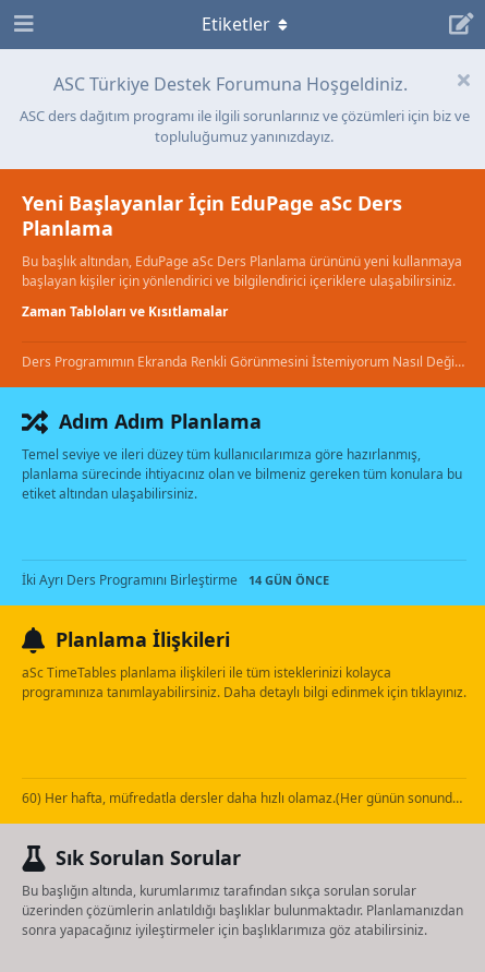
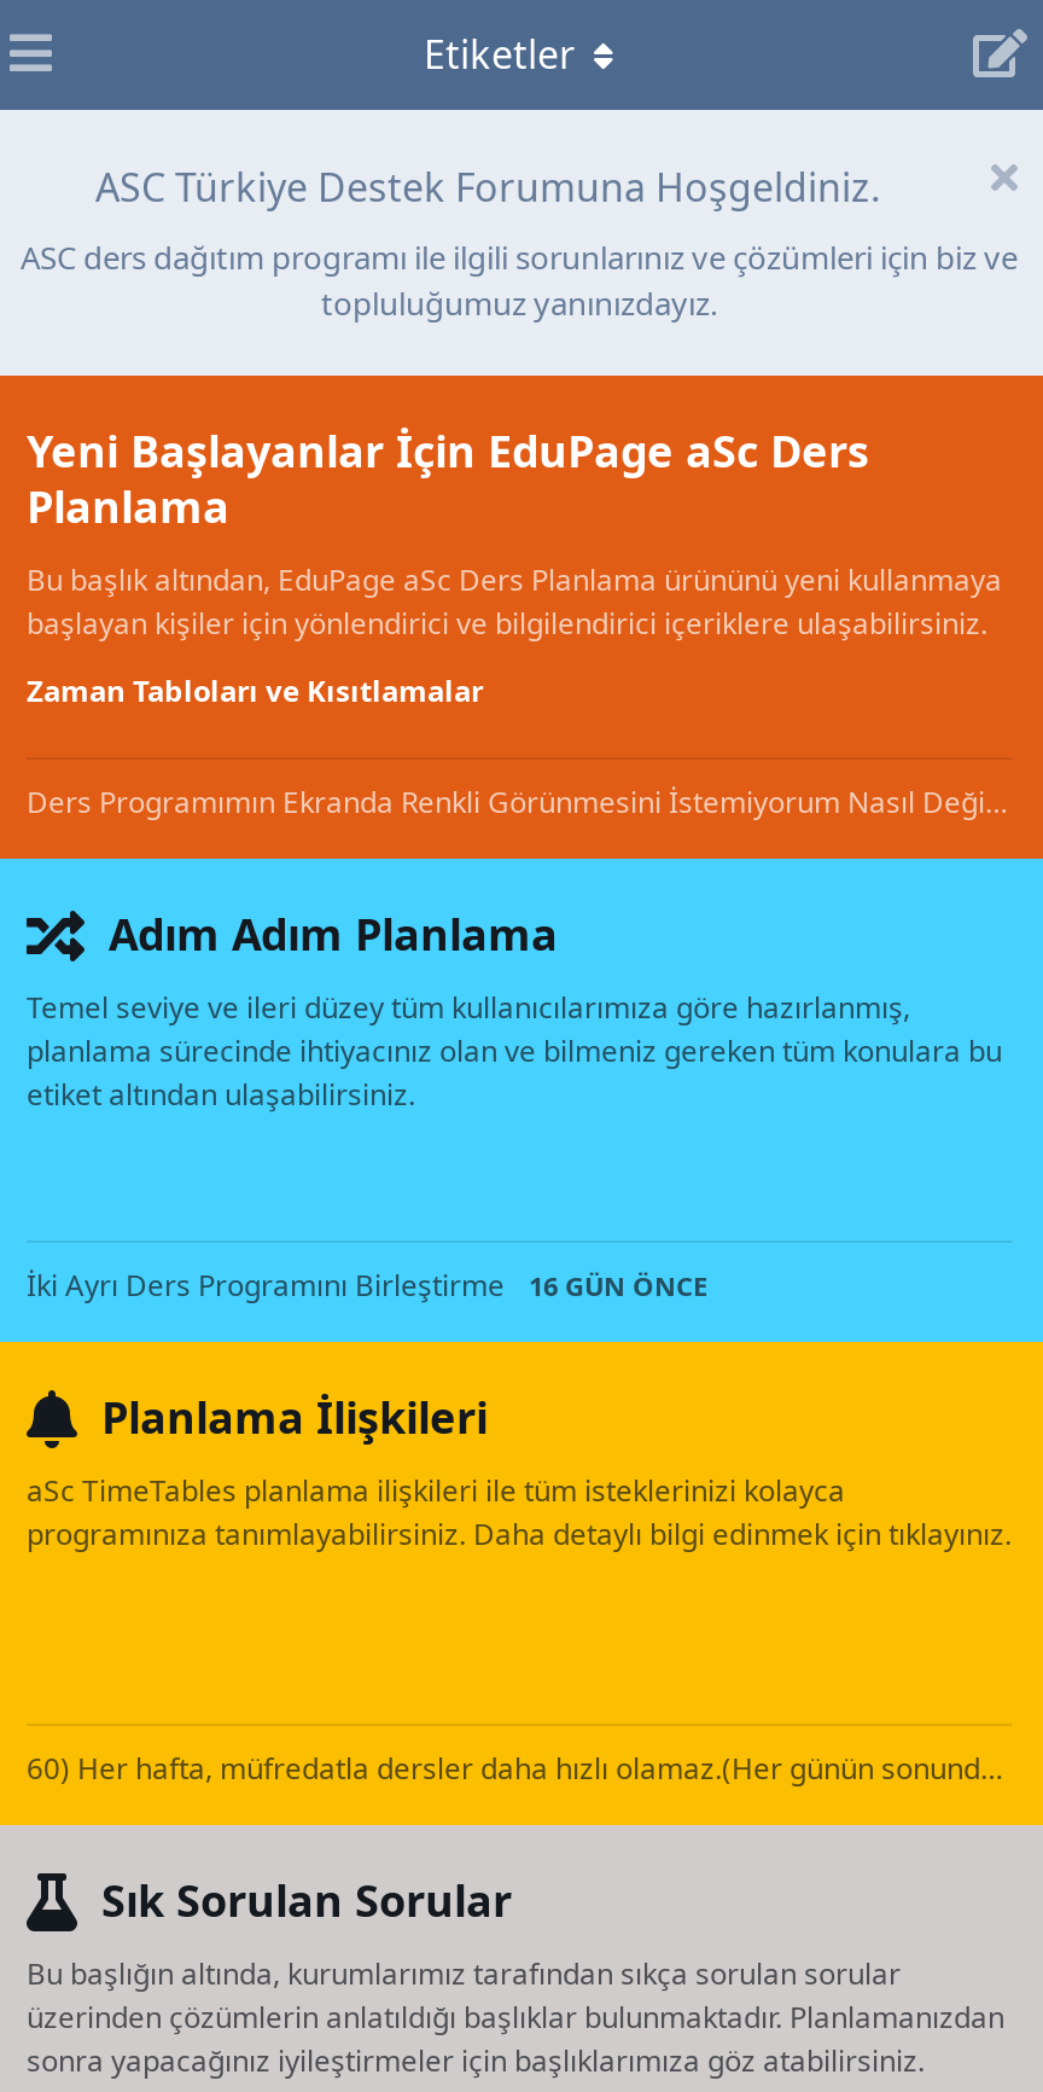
[22,571,329,589] İki Ayrı Ders Programını Birleştirme 14 GÜN ÖNCE -> [27,1265,707,1306] İki Ayrı Ders Programını Birleştirme 16 GÜN ÖNCE

